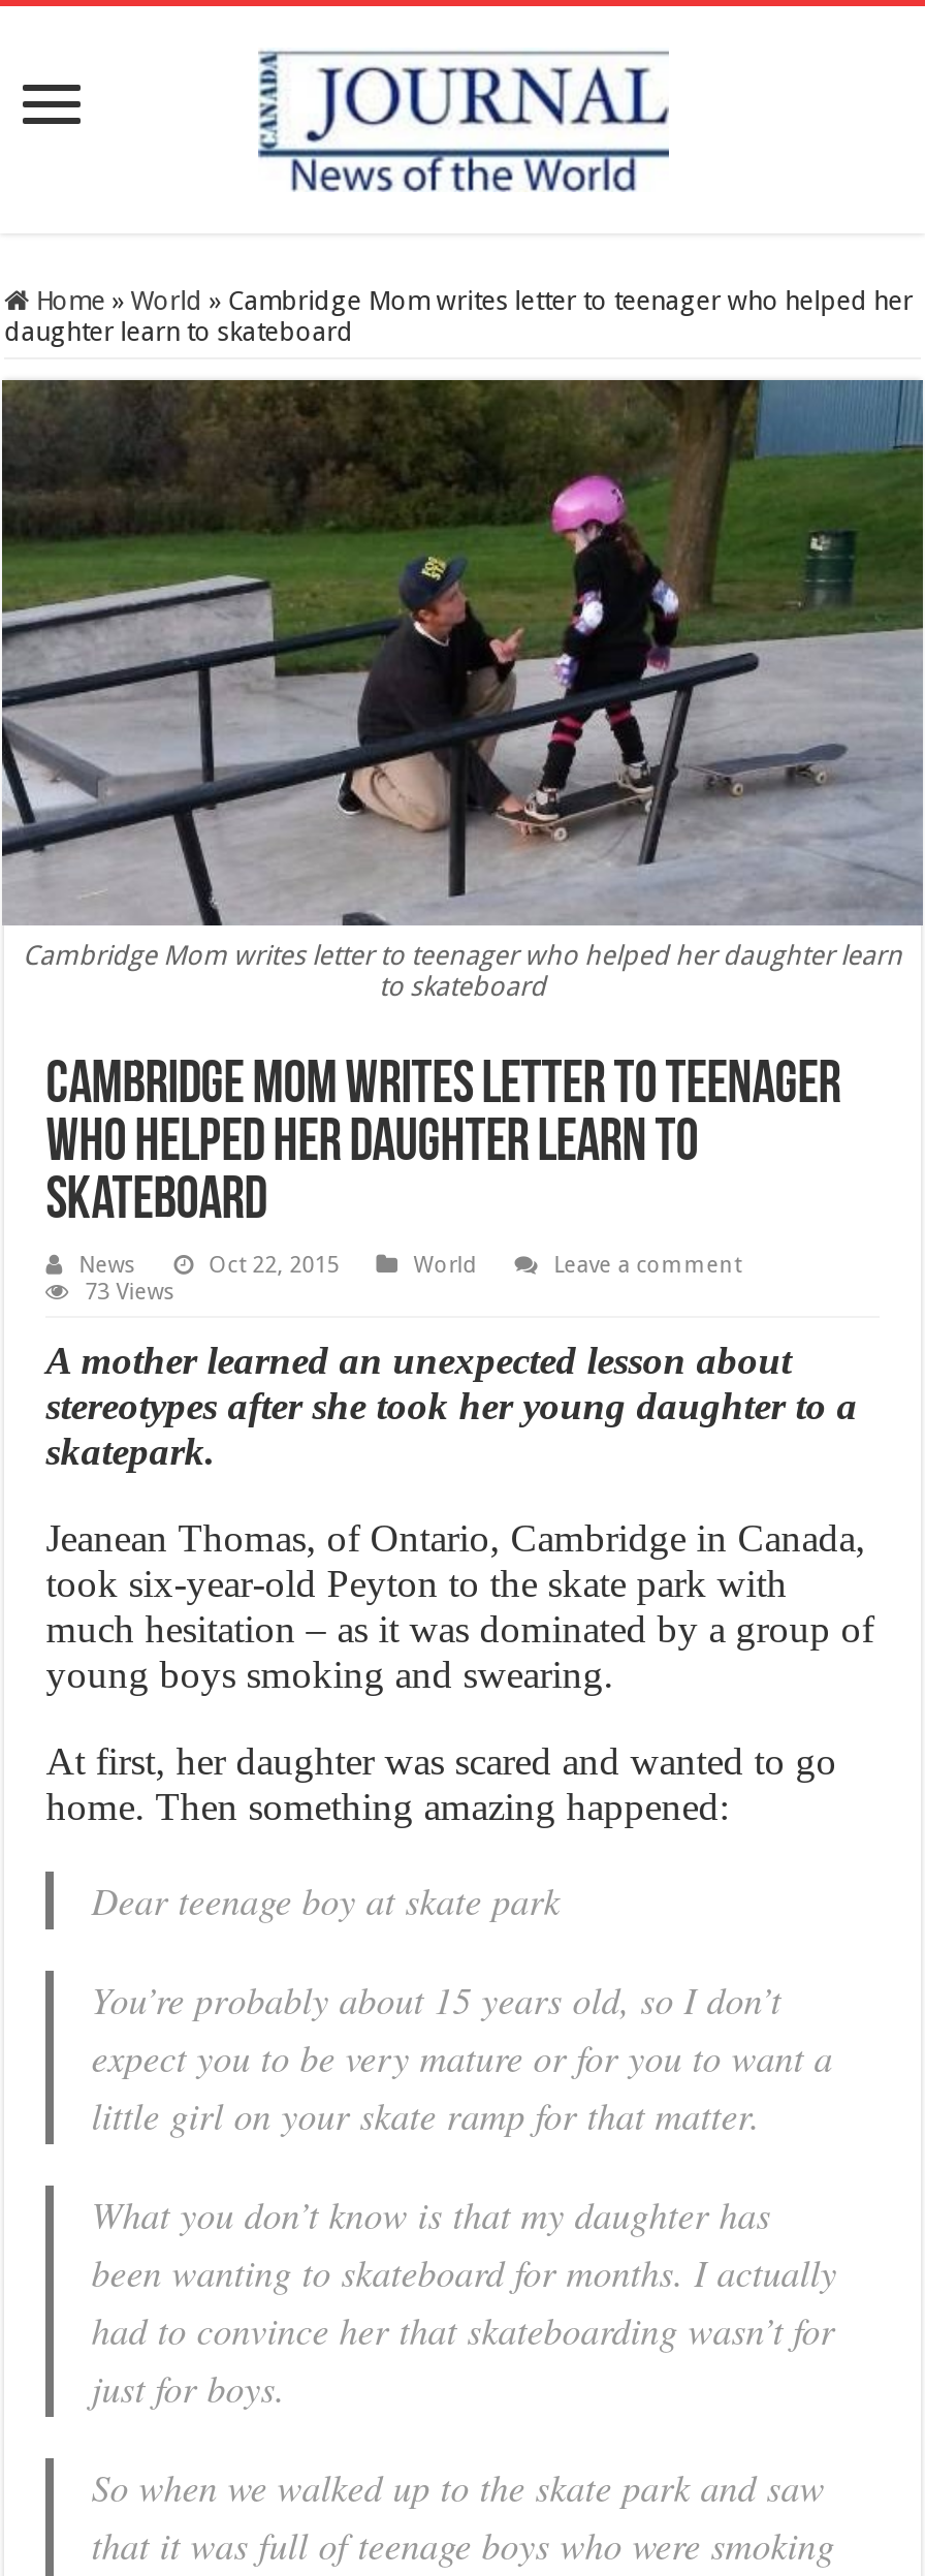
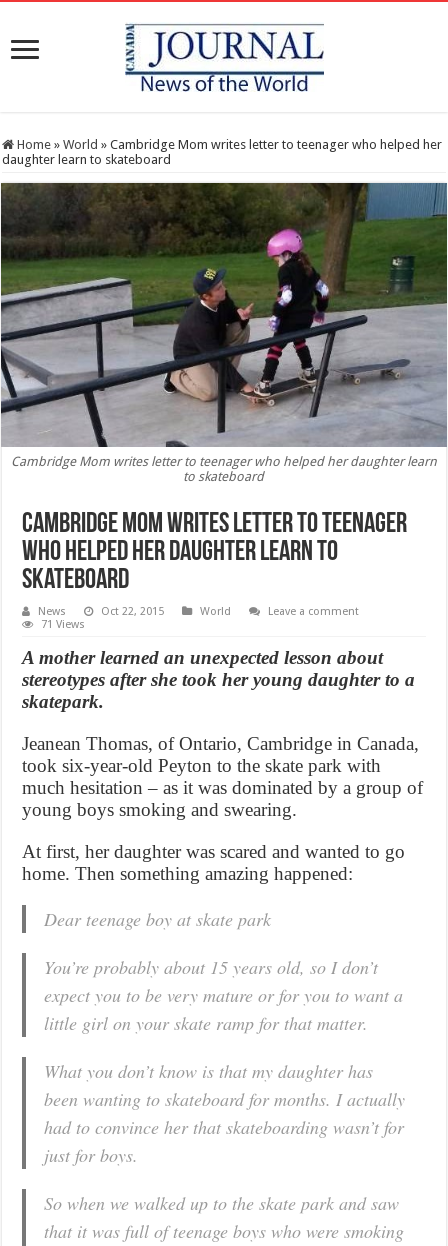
[85,1278,176,1305] 73 Views -> [41,618,85,631] 71 Views

